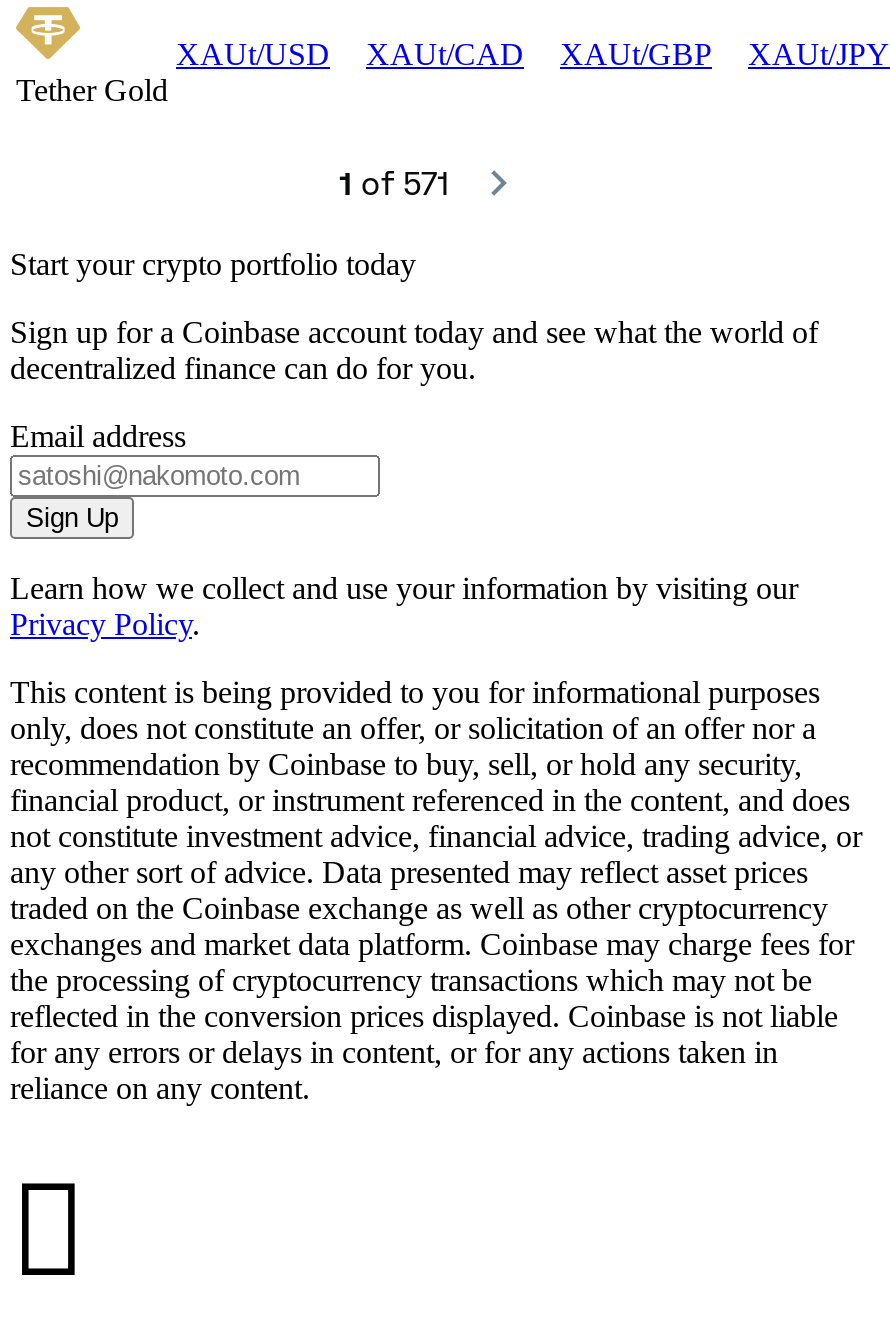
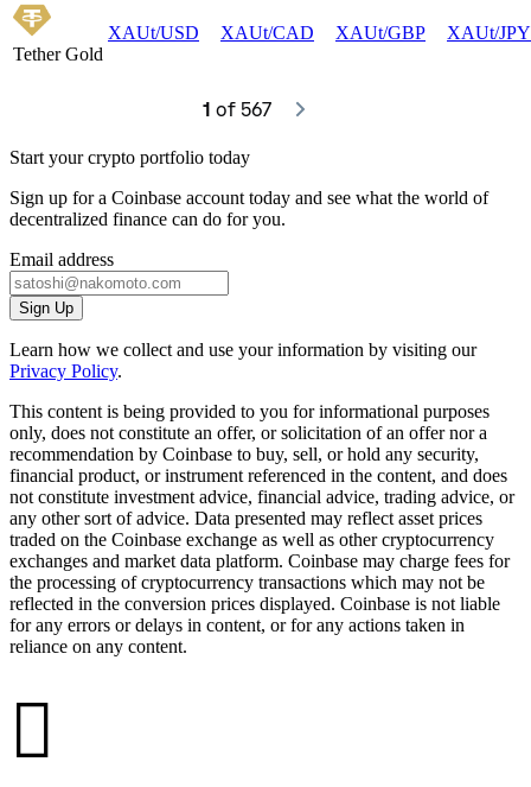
[339,162,449,202] 1 of 571 -> [203,97,271,120] 1 of 567

